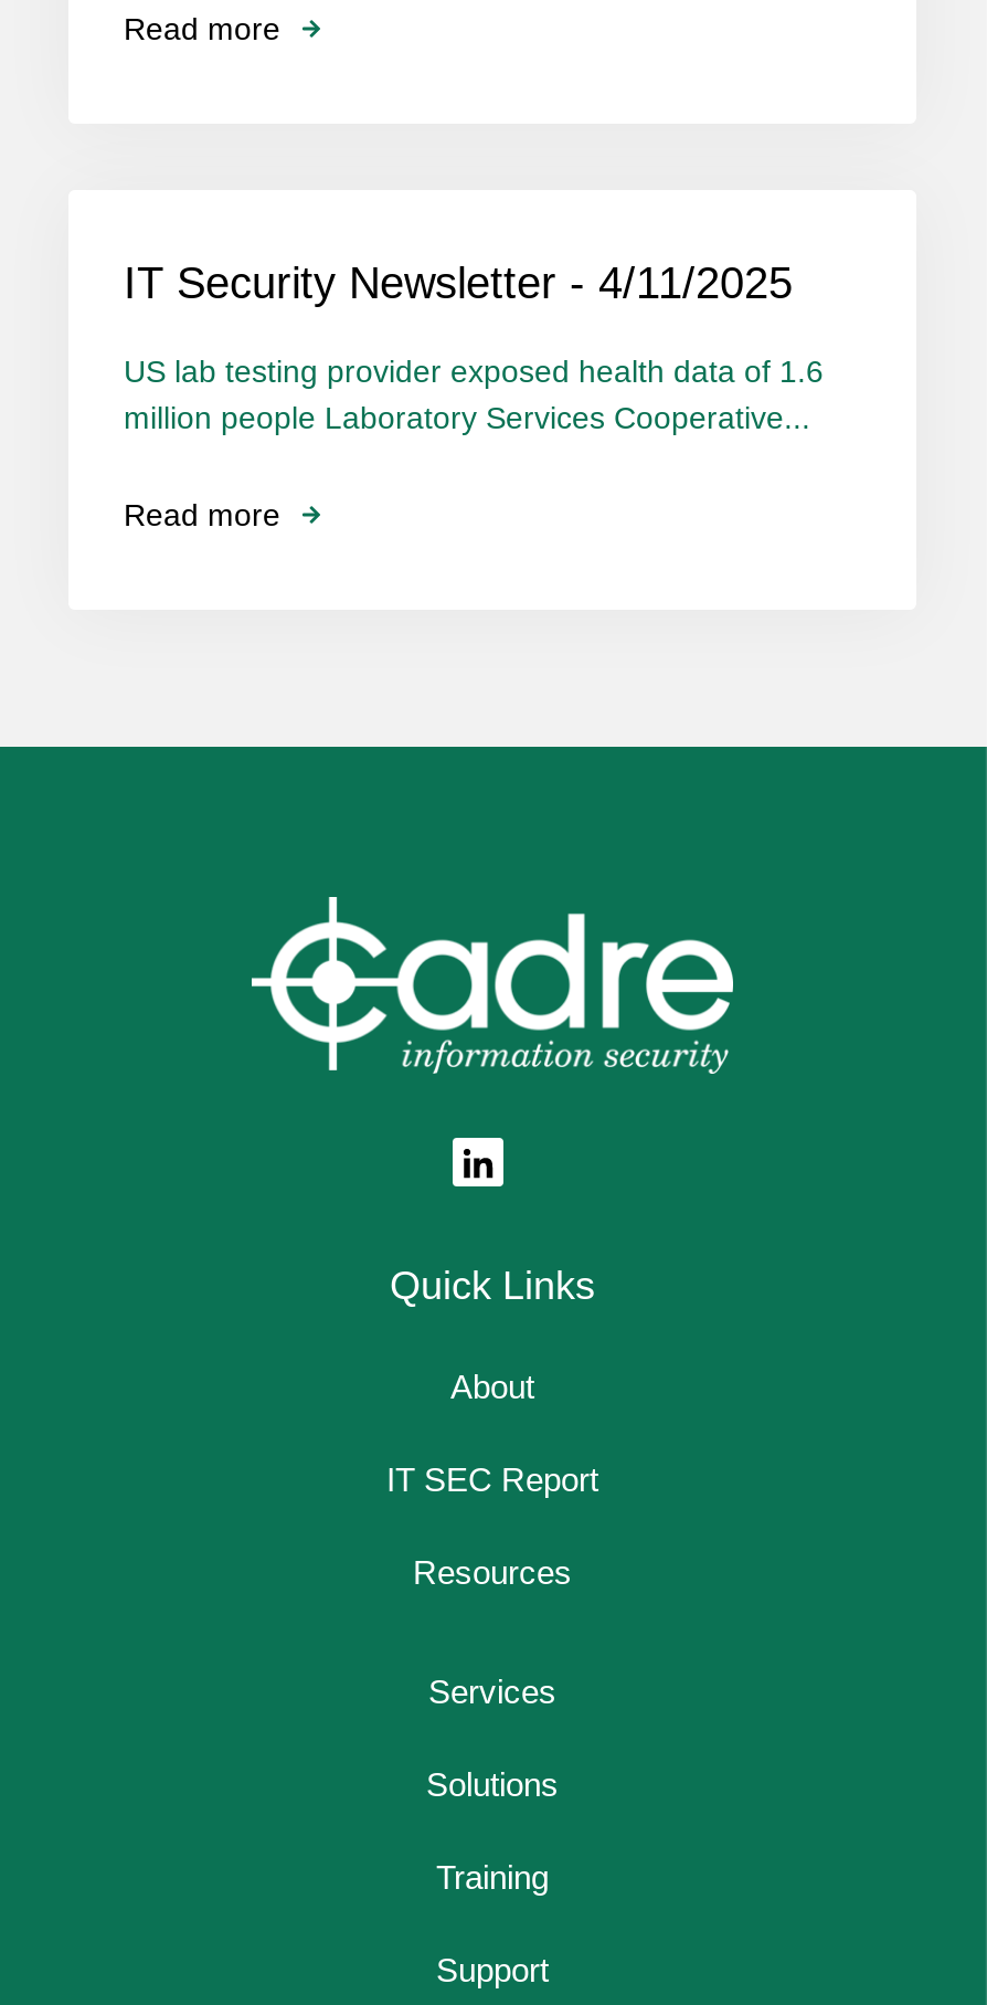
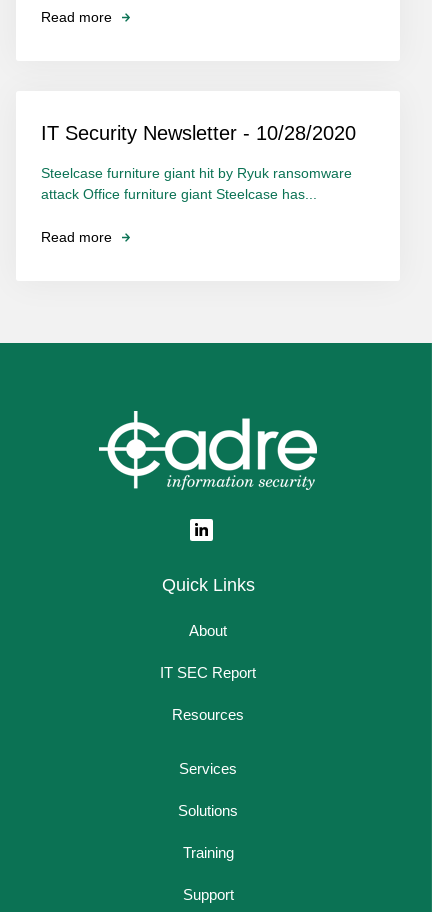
[124,259,793,307] IT Security Newsletter - 4/11/2025 -> [41,122,356,144] IT Security Newsletter - 10/28/2020
[124,354,824,435] US lab testing provider exposed health data of 1.6 | million people Laboratory Services Cooperative... -> [41,165,352,202] Steelcase furniture giant hit by Ryuk ransomware | attack Office furniture giant Steelcase has...

